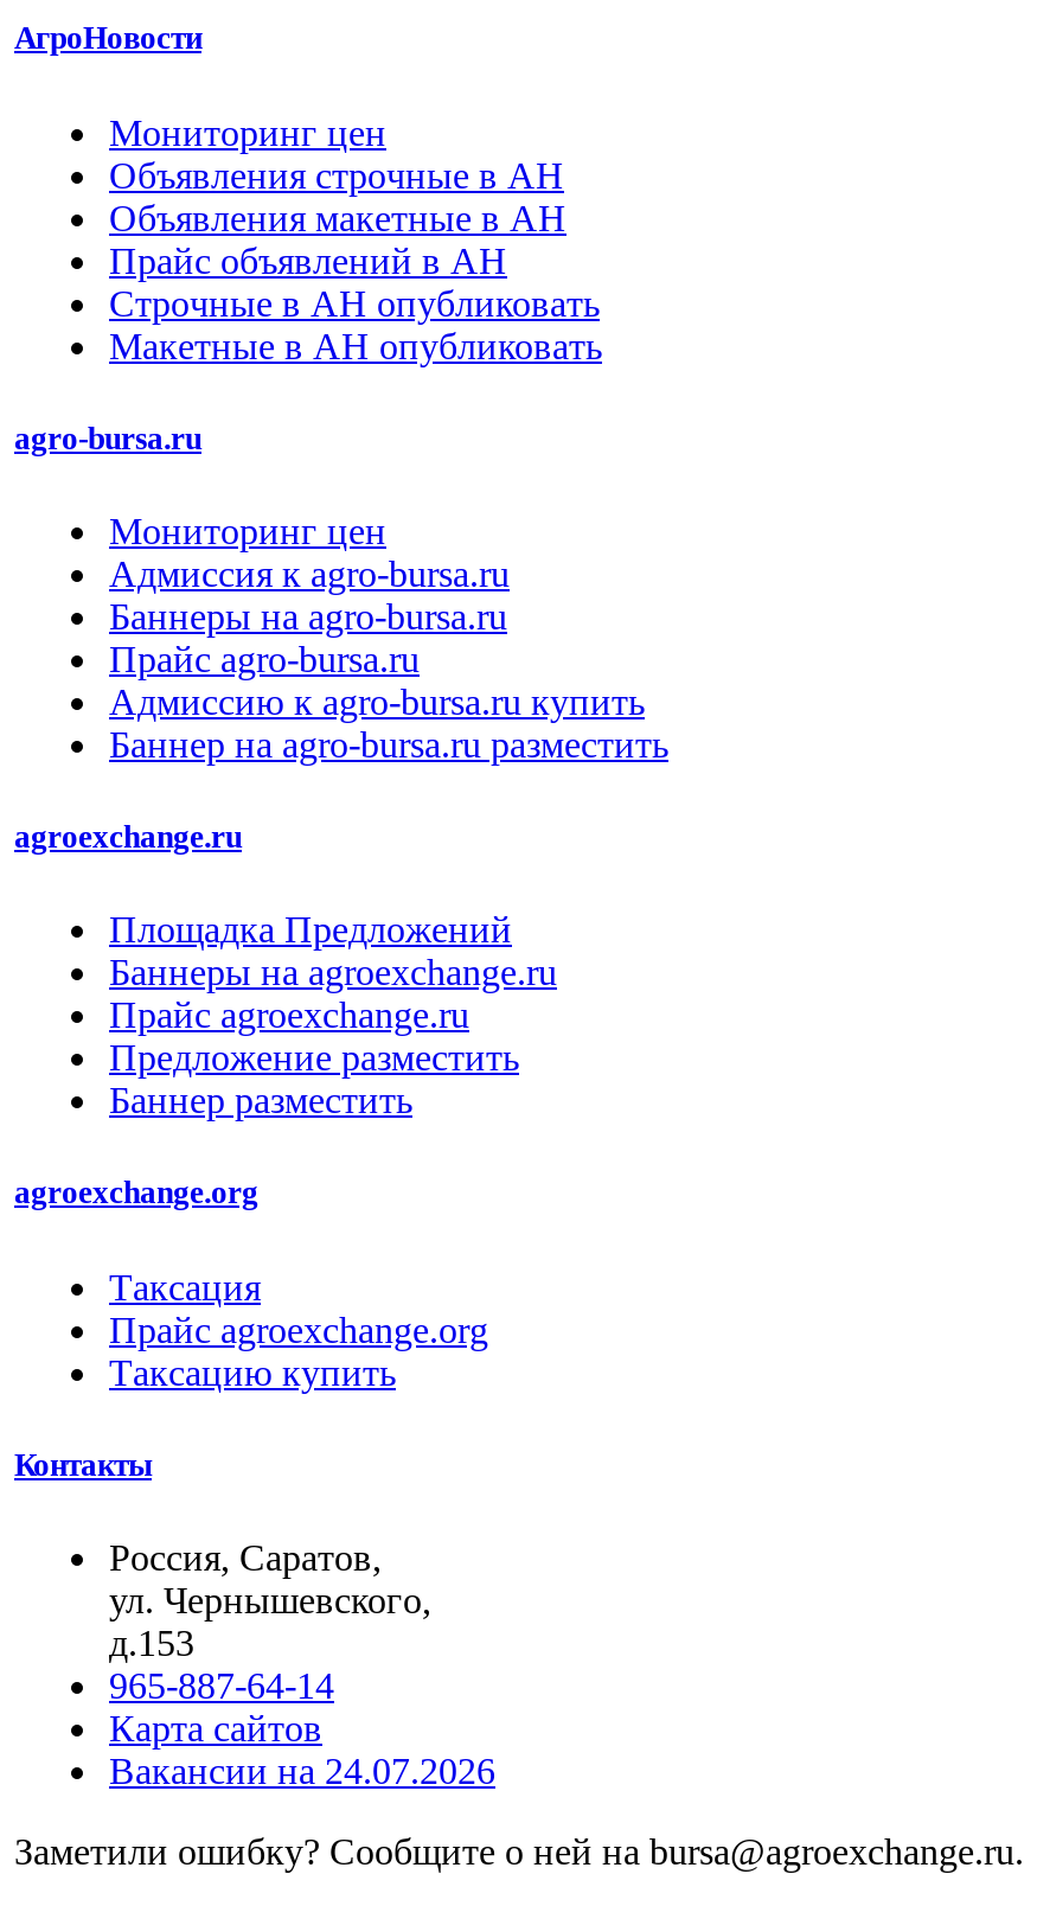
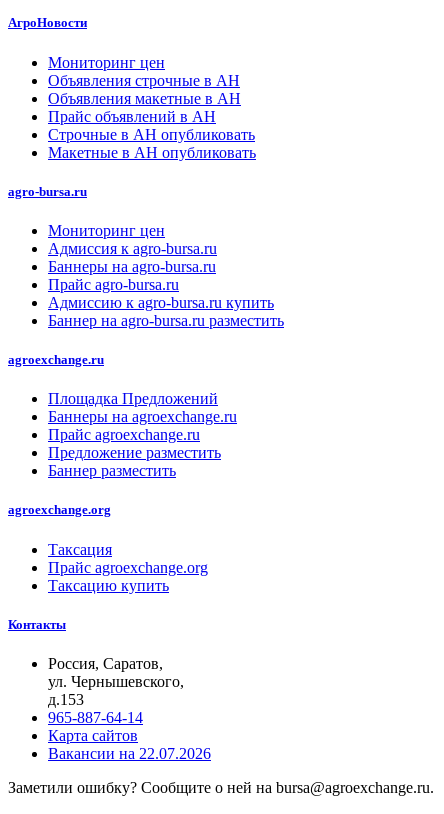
[109,1751,495,1791] Вакансии на 24.07.2026 -> [48,745,211,762] Вакансии на 22.07.2026

